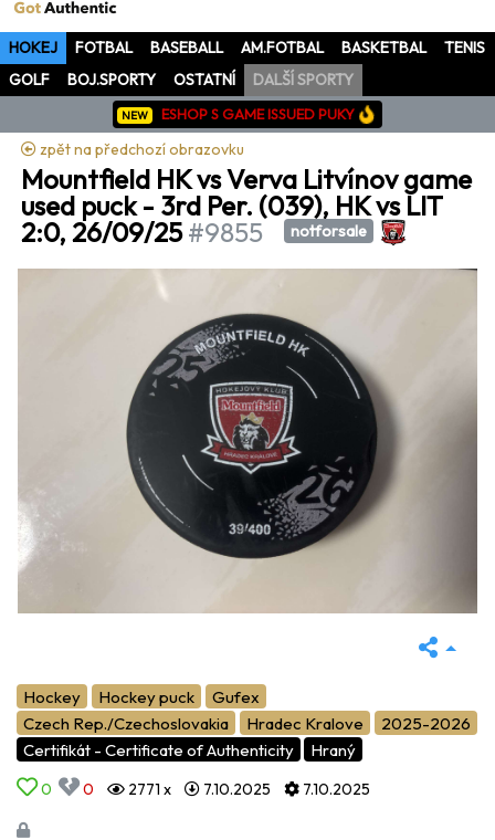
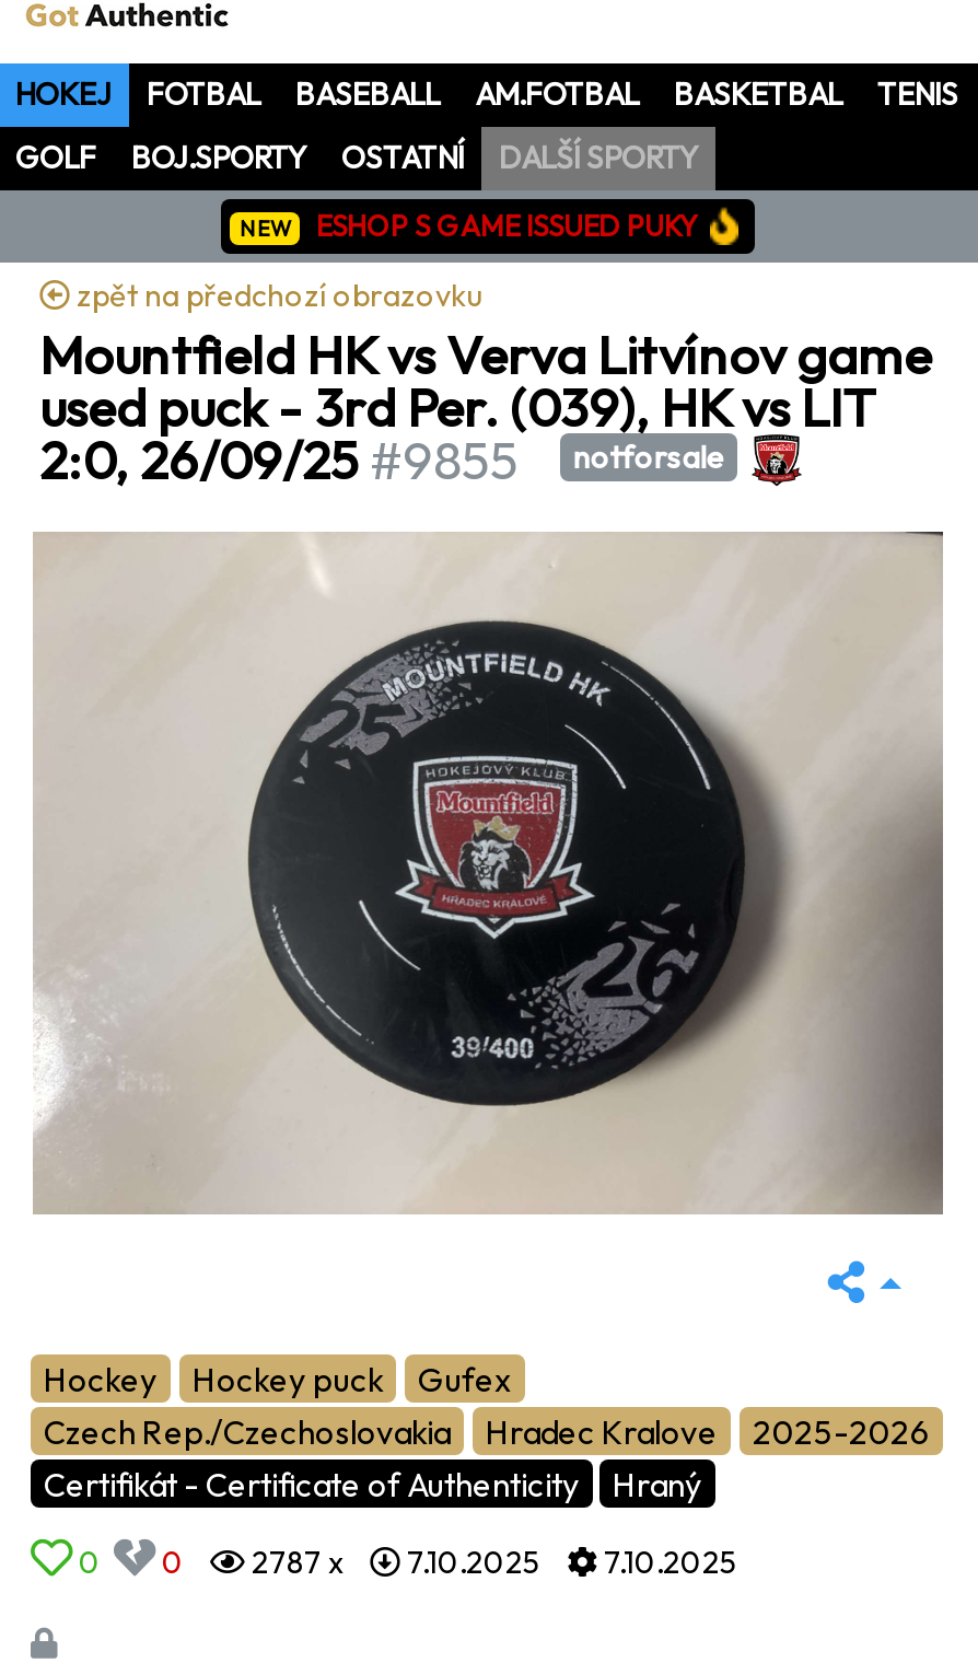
[125,779,171,799] 2771 x -> [245,1542,344,1581] 2787 x

